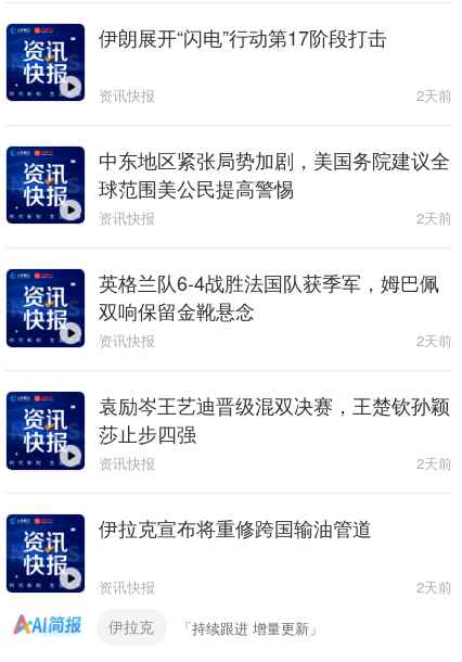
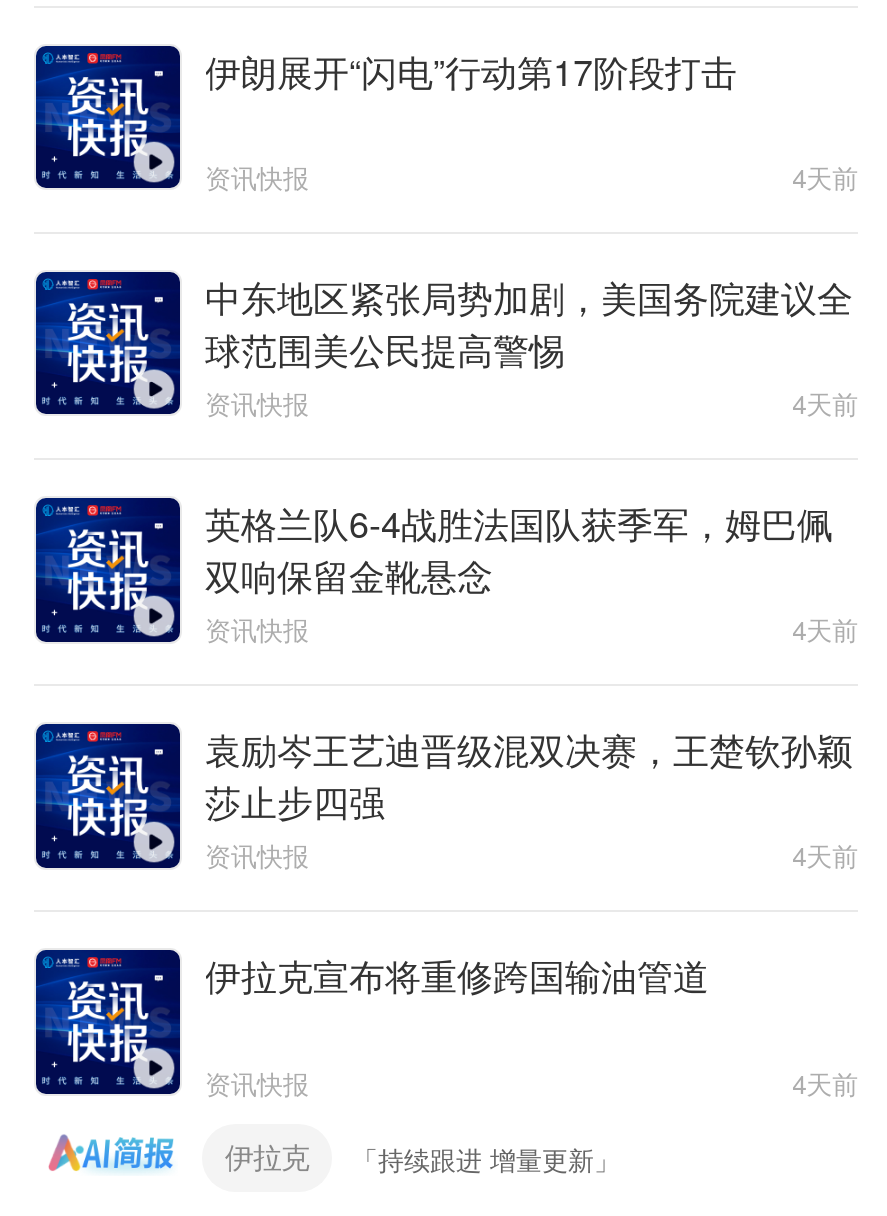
[417,85,452,105] 2天前 -> [792,158,858,196] 4天前
[417,207,452,228] 2天前 -> [792,384,858,422] 4天前
[417,330,452,351] 2天前 -> [792,610,858,648] 4天前
[417,453,452,474] 2天前 -> [792,837,858,875] 4天前
[417,576,452,596] 2天前 -> [792,1063,858,1101] 4天前

